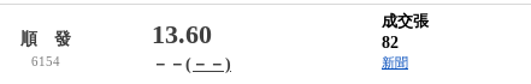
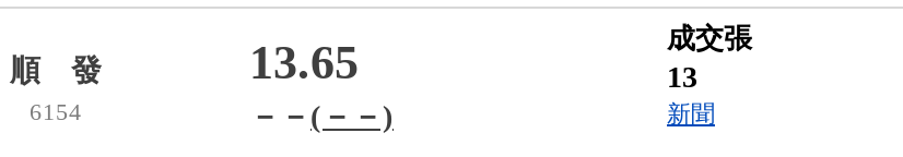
[152,20,212,49] 13.60 -> [249,37,359,89] 13.65
[382,32,399,52] 82 -> [667,59,697,94] 13

